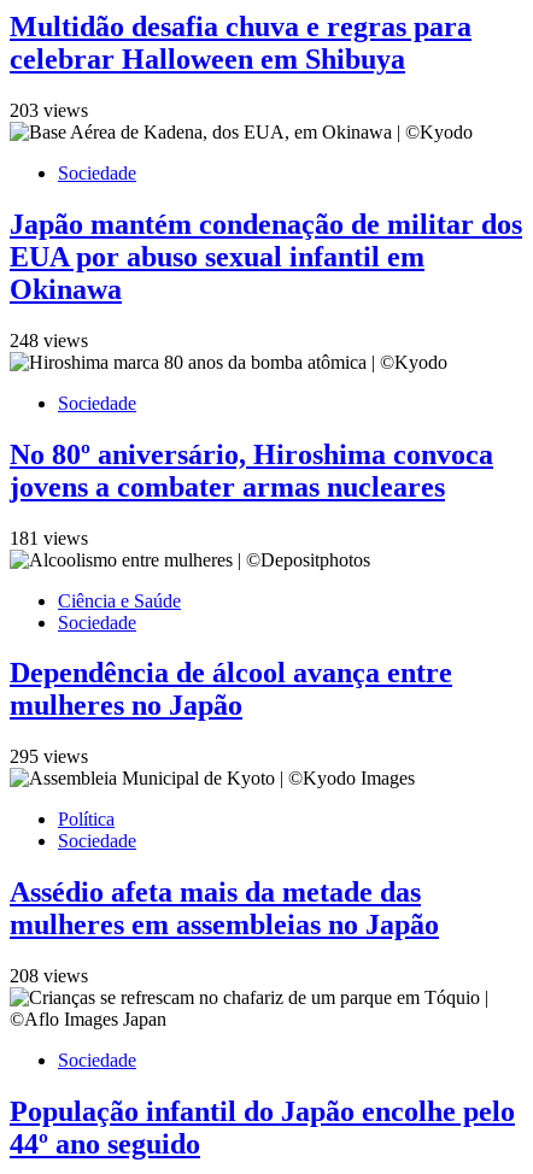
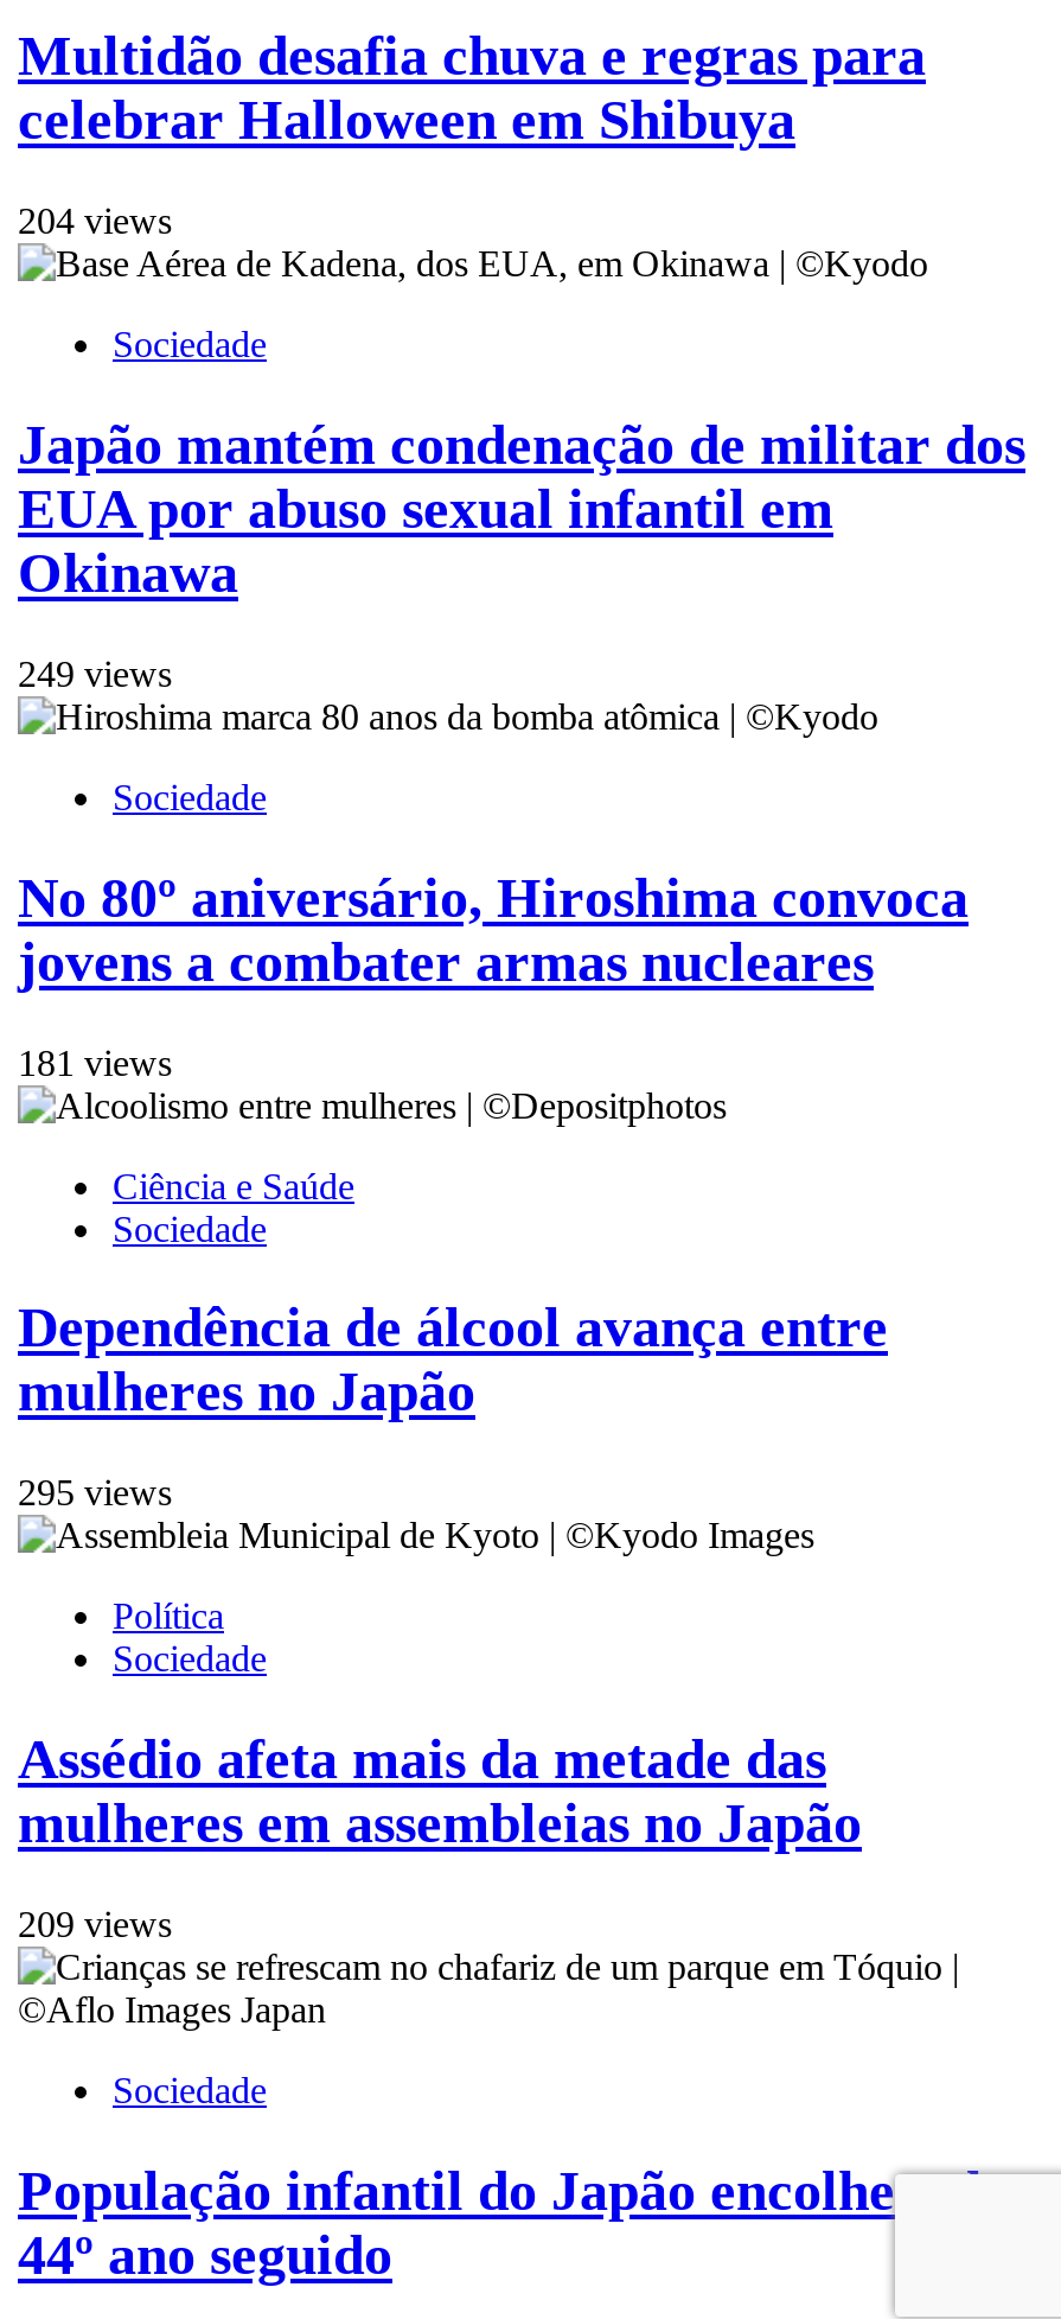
[10,100,88,120] 203 views -> [18,200,172,241] 204 views
[10,330,88,350] 248 views -> [18,653,172,693] 249 views
[10,966,88,986] 208 views -> [18,1904,172,1944] 209 views

